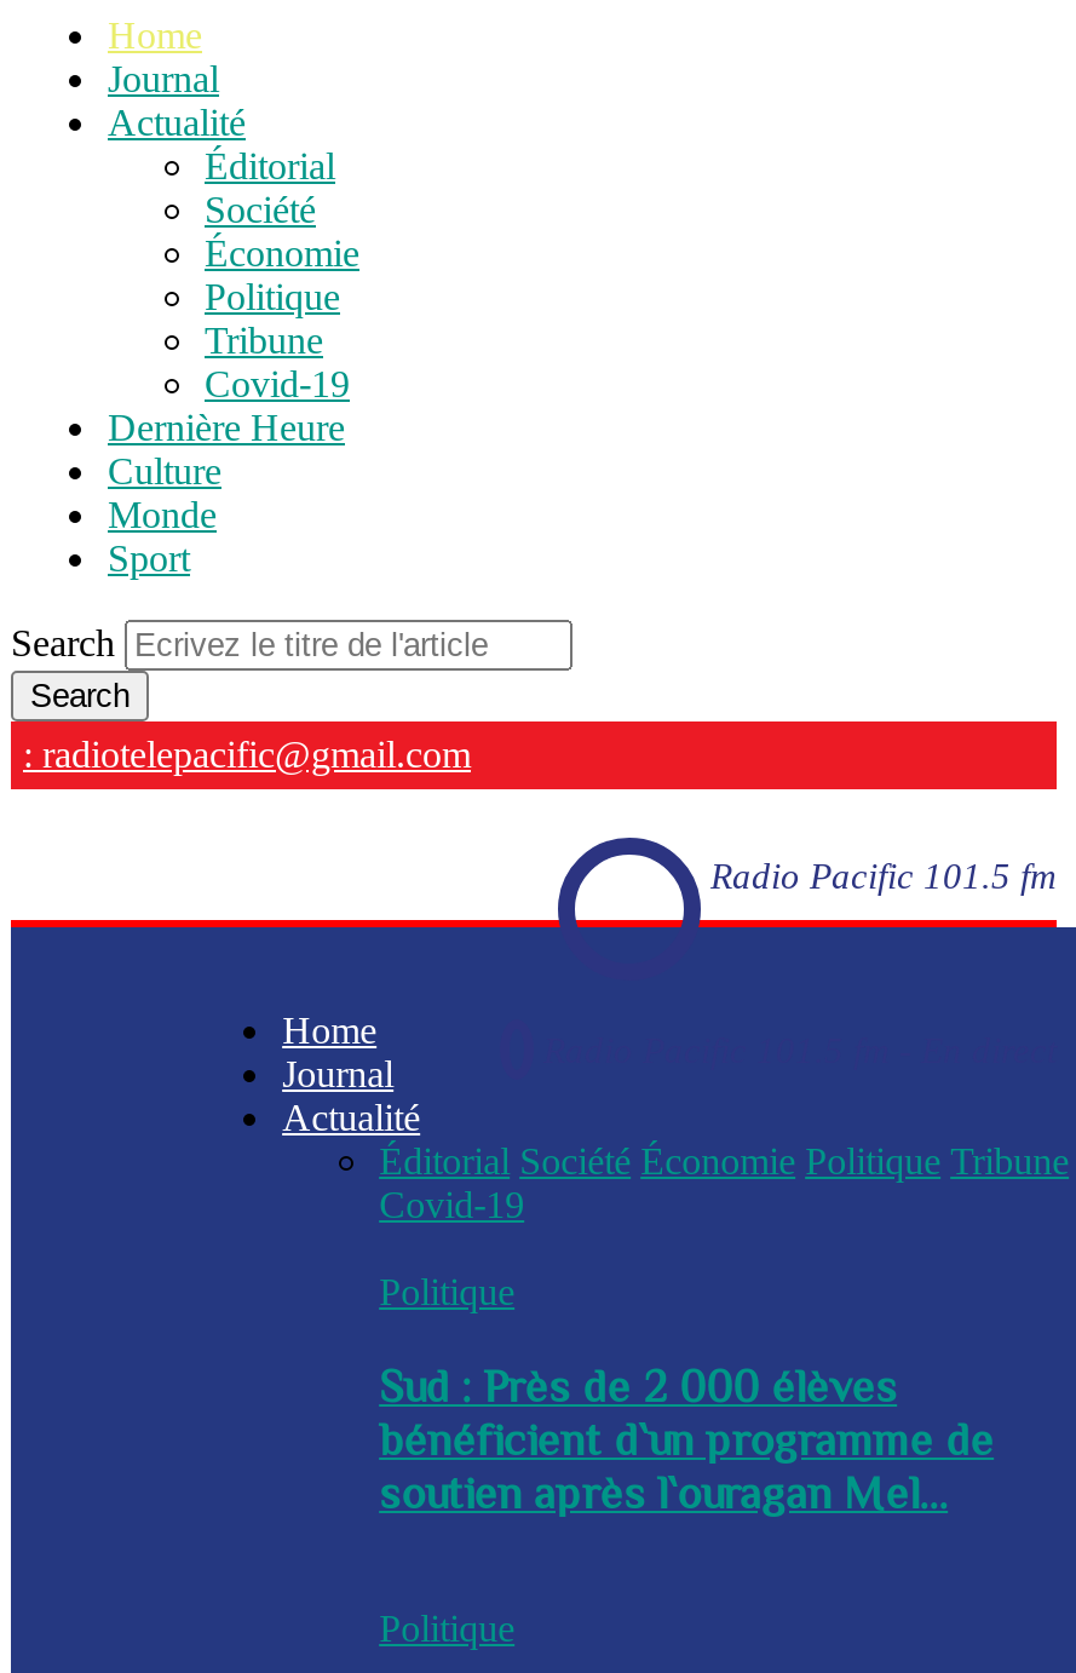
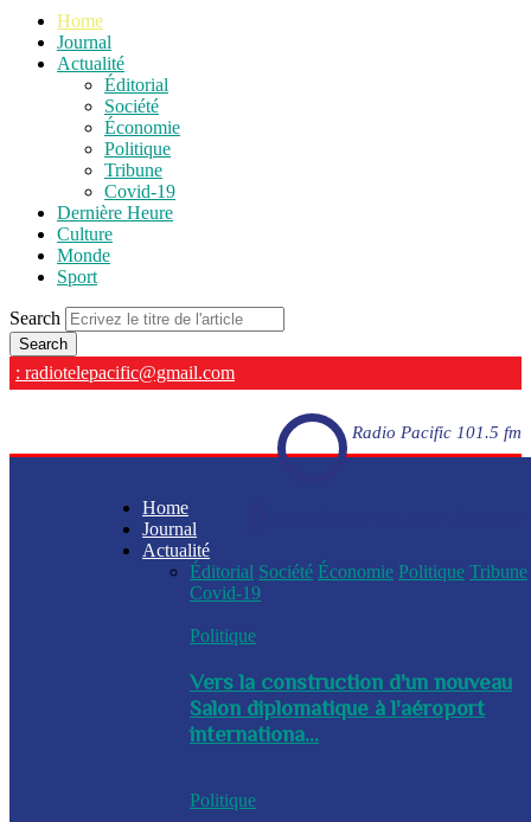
[379,1360,994,1517] Sud : Près de 2 000 élèves | bénéficient d`un programme de | soutien après l`ouragan Mel... -> [190,669,512,746] Vers la construction d'un nouveau | Salon diplomatique à l'aéroport | internationa...

